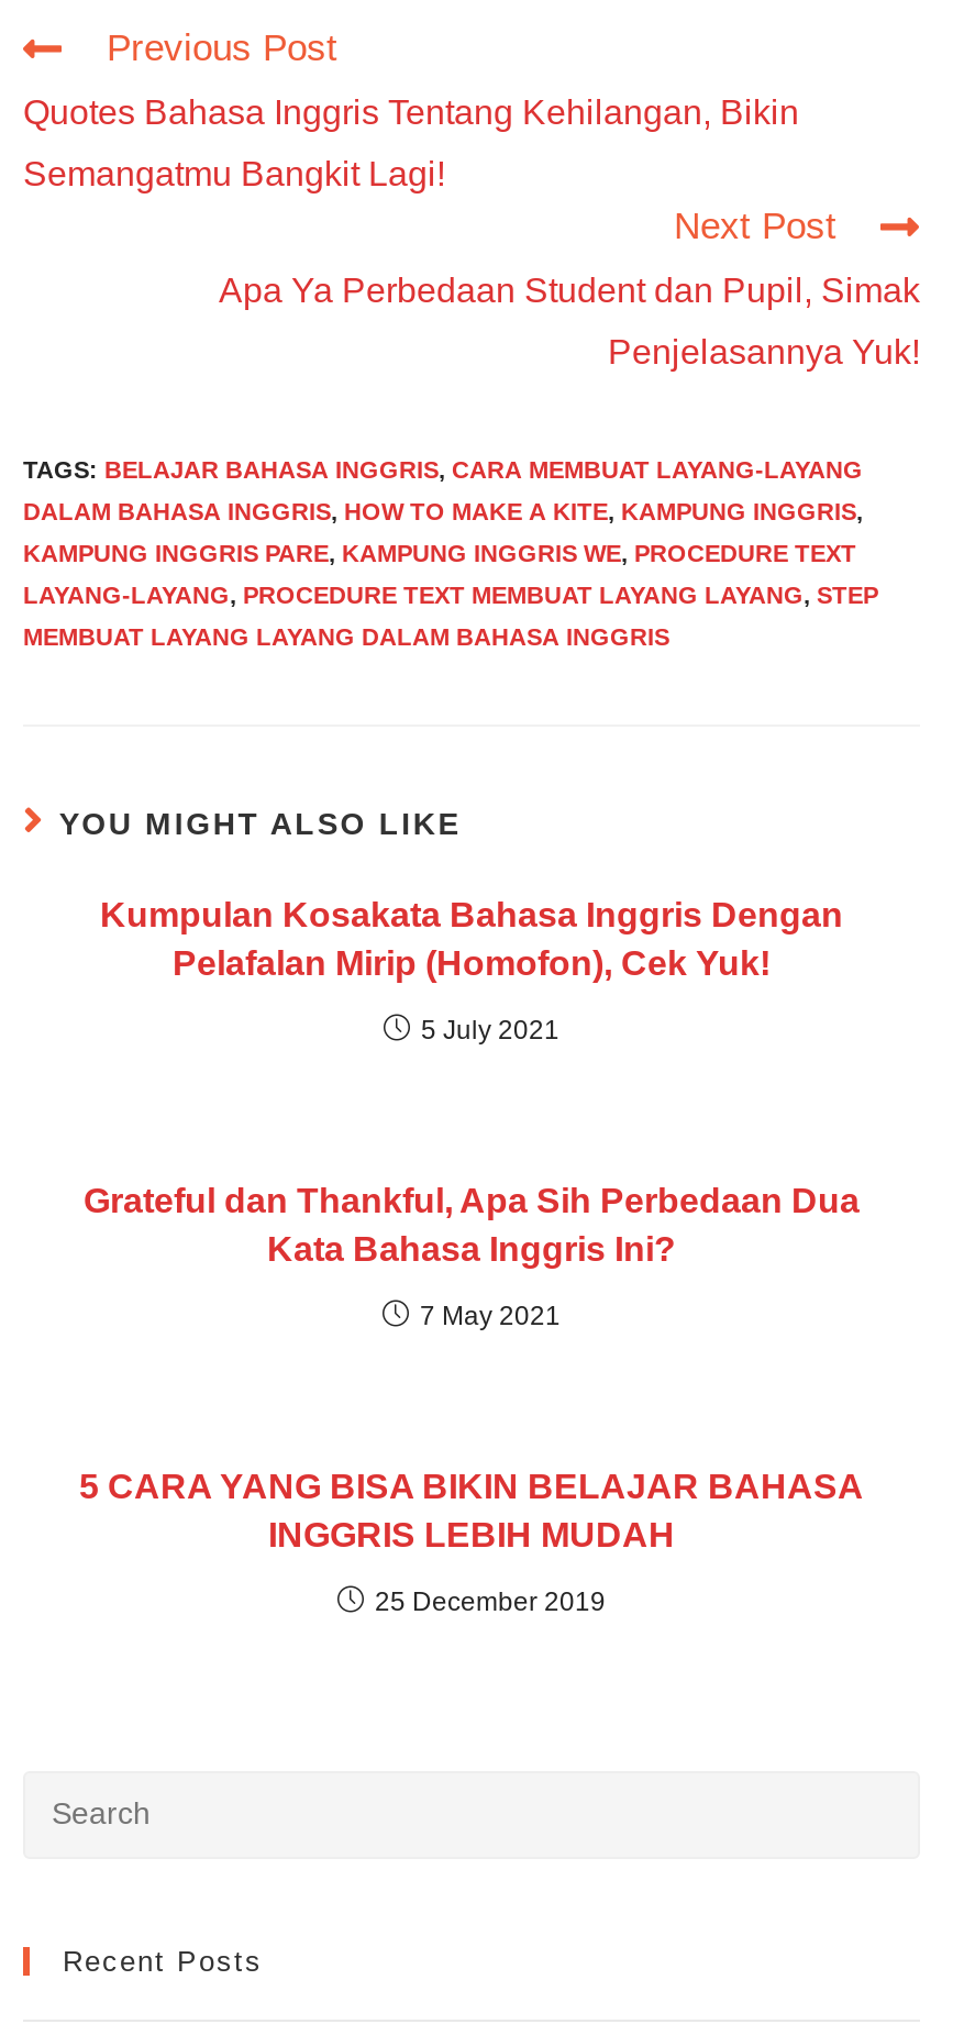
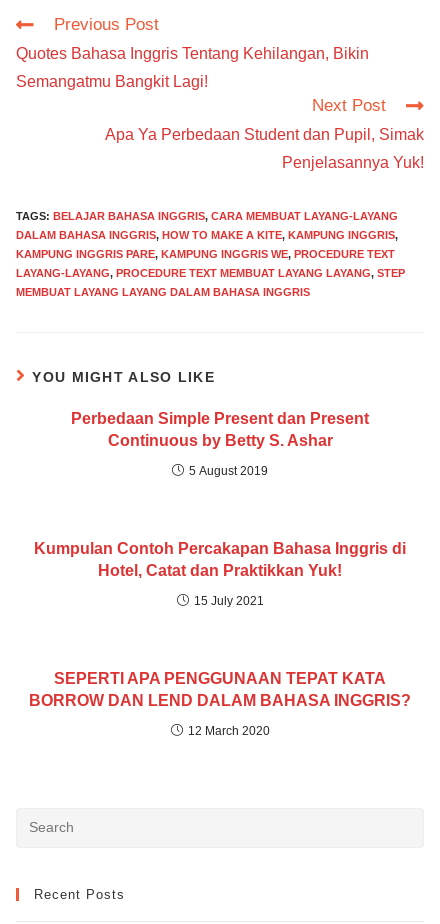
[100,895,843,981] Kumpulan Kosakata Bahasa Inggris Dengan | Pelafalan Mirip (Homofon), Cek Yuk! -> [71,409,369,448] Perbedaan Simple Present dan Present | Continuous by Betty S. Ashar
[421,1014,559,1044] 5 July 2021 -> [189,463,268,477] 5 August 2019
[84,1181,860,1267] Grateful dan Thankful, Apa Sih Perbedaan Dua | Kata Bahasa Inggris Ini? -> [34,539,406,578] Kumpulan Contoh Percakapan Bahasa Inggris di | Hotel, Catat dan Praktikkan Yuk!
[420,1299,561,1330] 7 May 2021 -> [193,593,263,607] 15 July 2021
[79,1467,864,1552] 5 CARA YANG BISA BIKIN BELAJAR BAHASA | INGGRIS LEBIH MUDAH -> [29,669,411,708] SEPERTI APA PENGGUNAAN TEPAT KATA | BORROW DAN LEND DALAM BAHASA INGGRIS?
[375,1585,606,1616] 25 December 2019 -> [187,723,269,737] 12 March 2020

